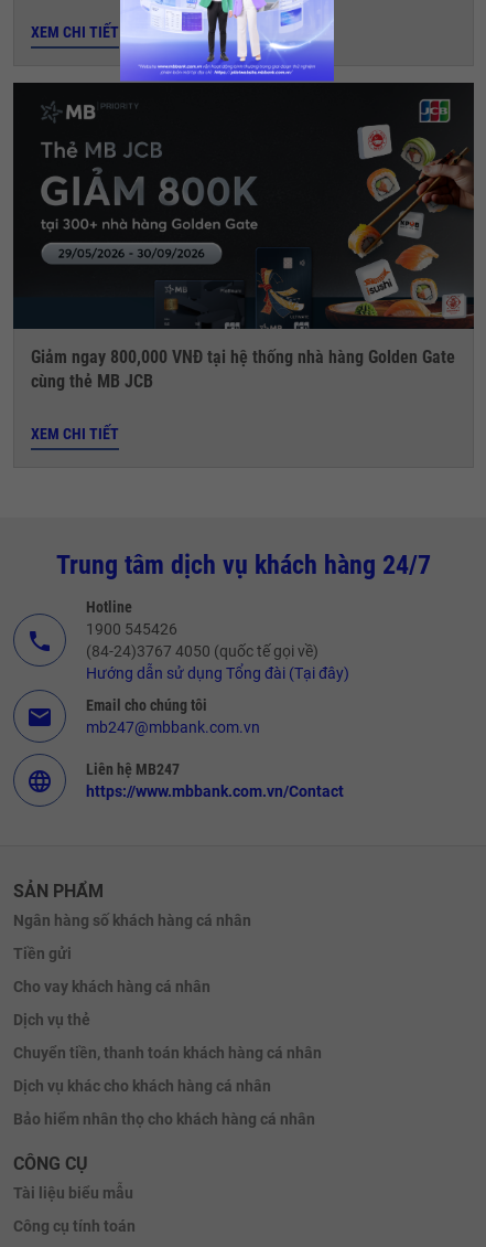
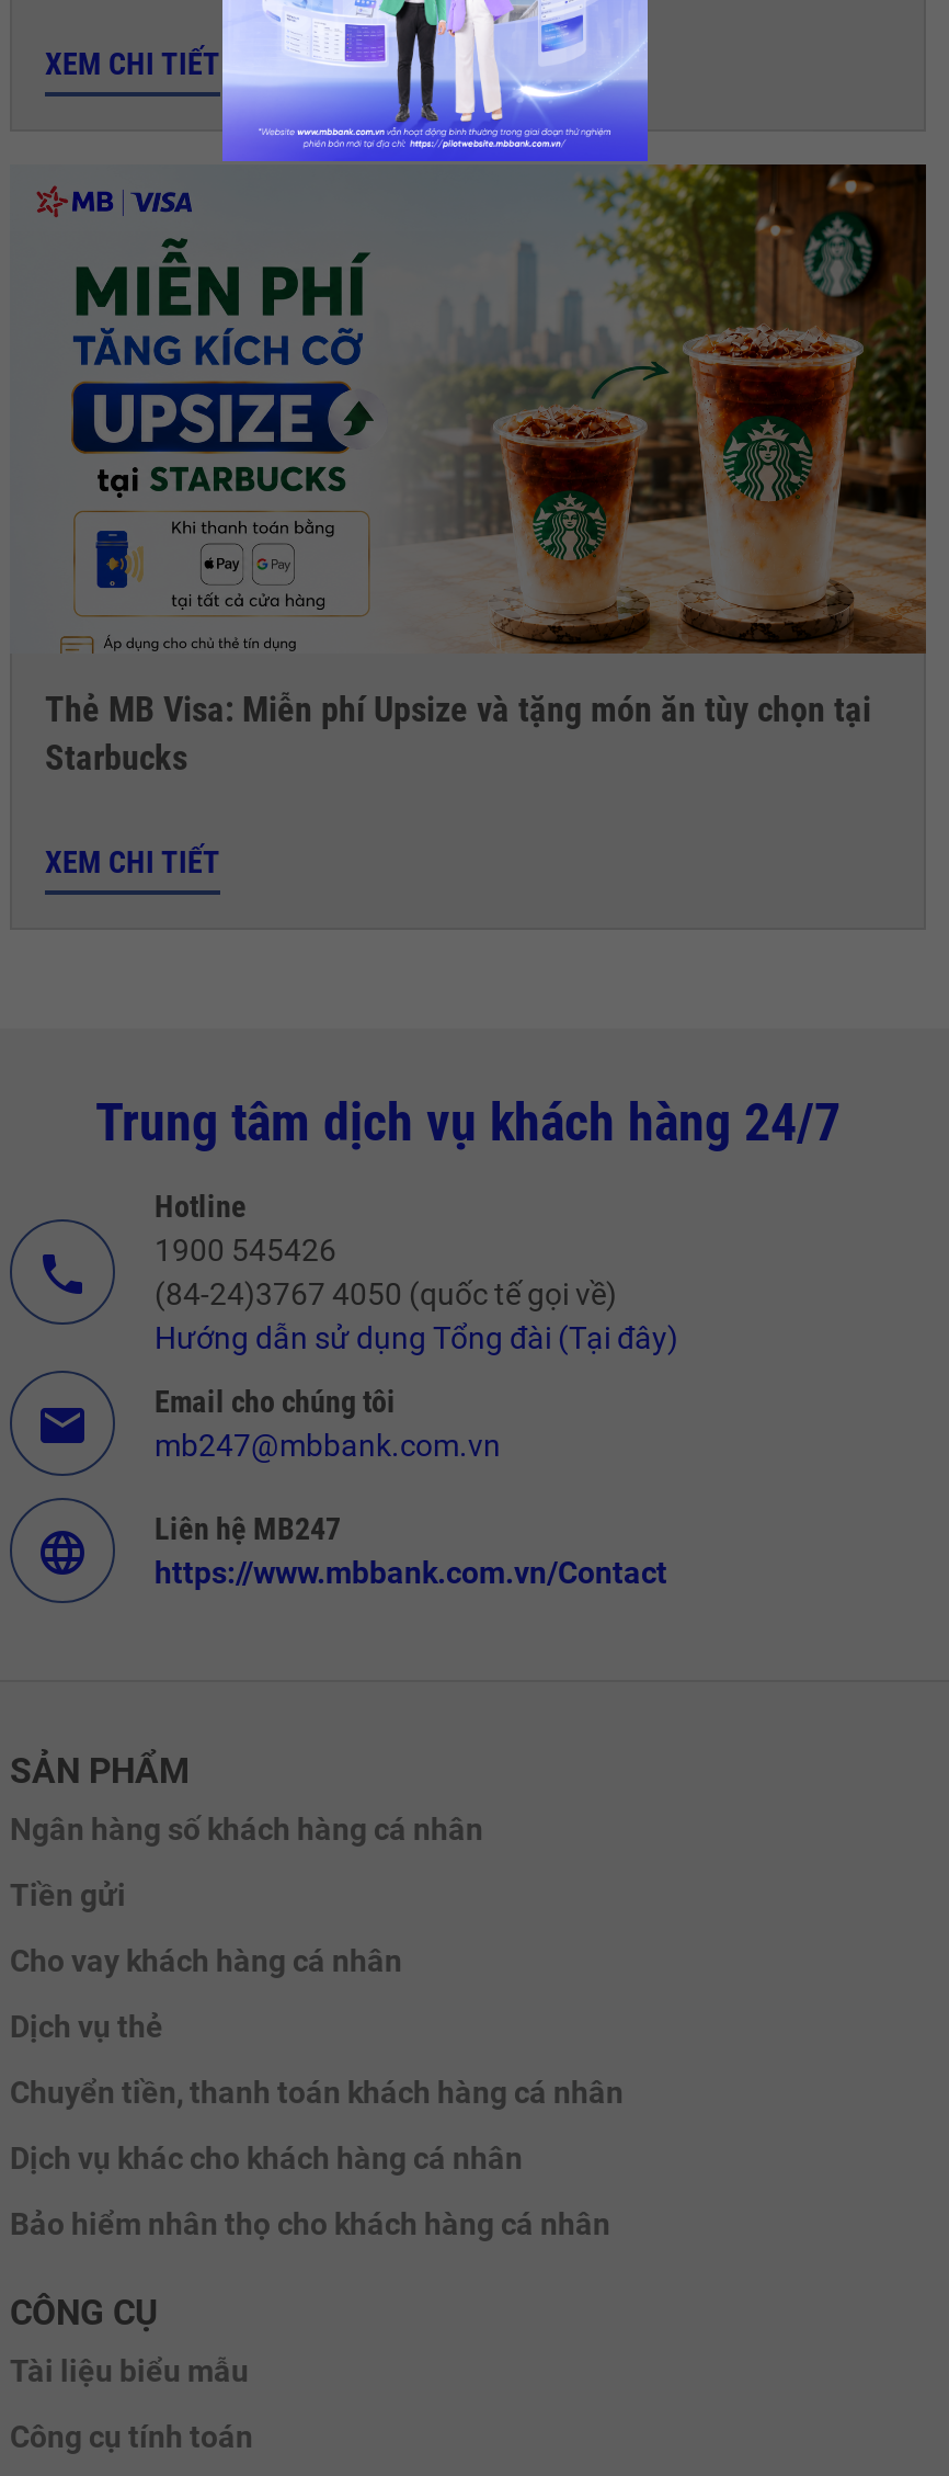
[13,82,474,392] [image] | Giảm ngay 800,000 VNĐ tại hệ thống nhà hàng Golden Gate | cùng thẻ MB JCB -> [12,164,926,779] [image] | Thẻ MB Visa: Miễn phí Upsize và tặng món ăn tùy chọn tại | Starbucks

